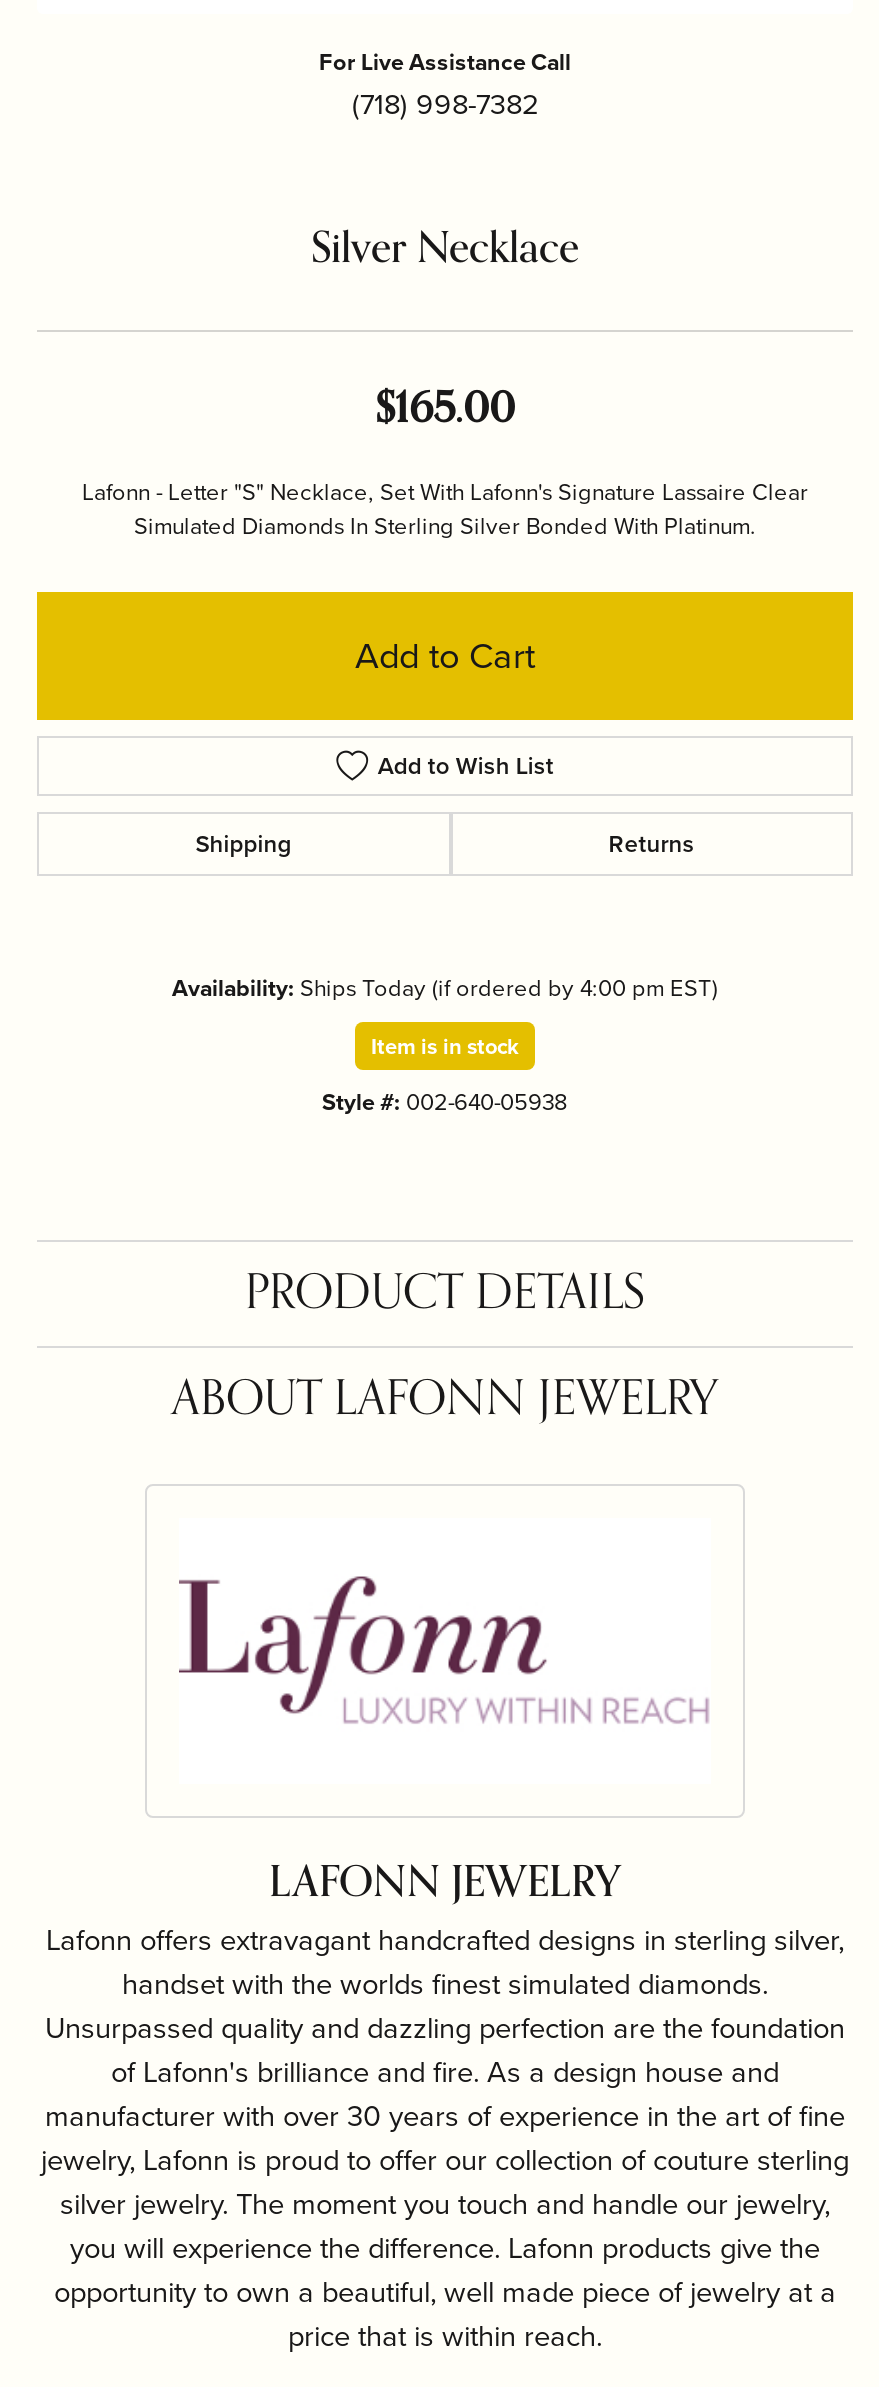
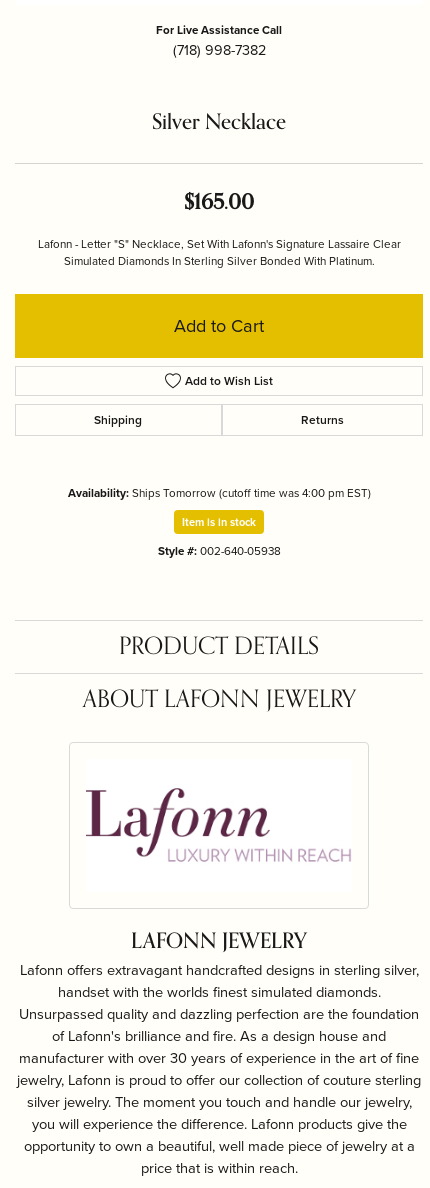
[172,970,718,1006] Availability: Ships Today (if ordered by 4:00 pm EST) -> [67,484,370,502] Availability: Ships Tomorrow (cutoff time was 4:00 pm EST)

